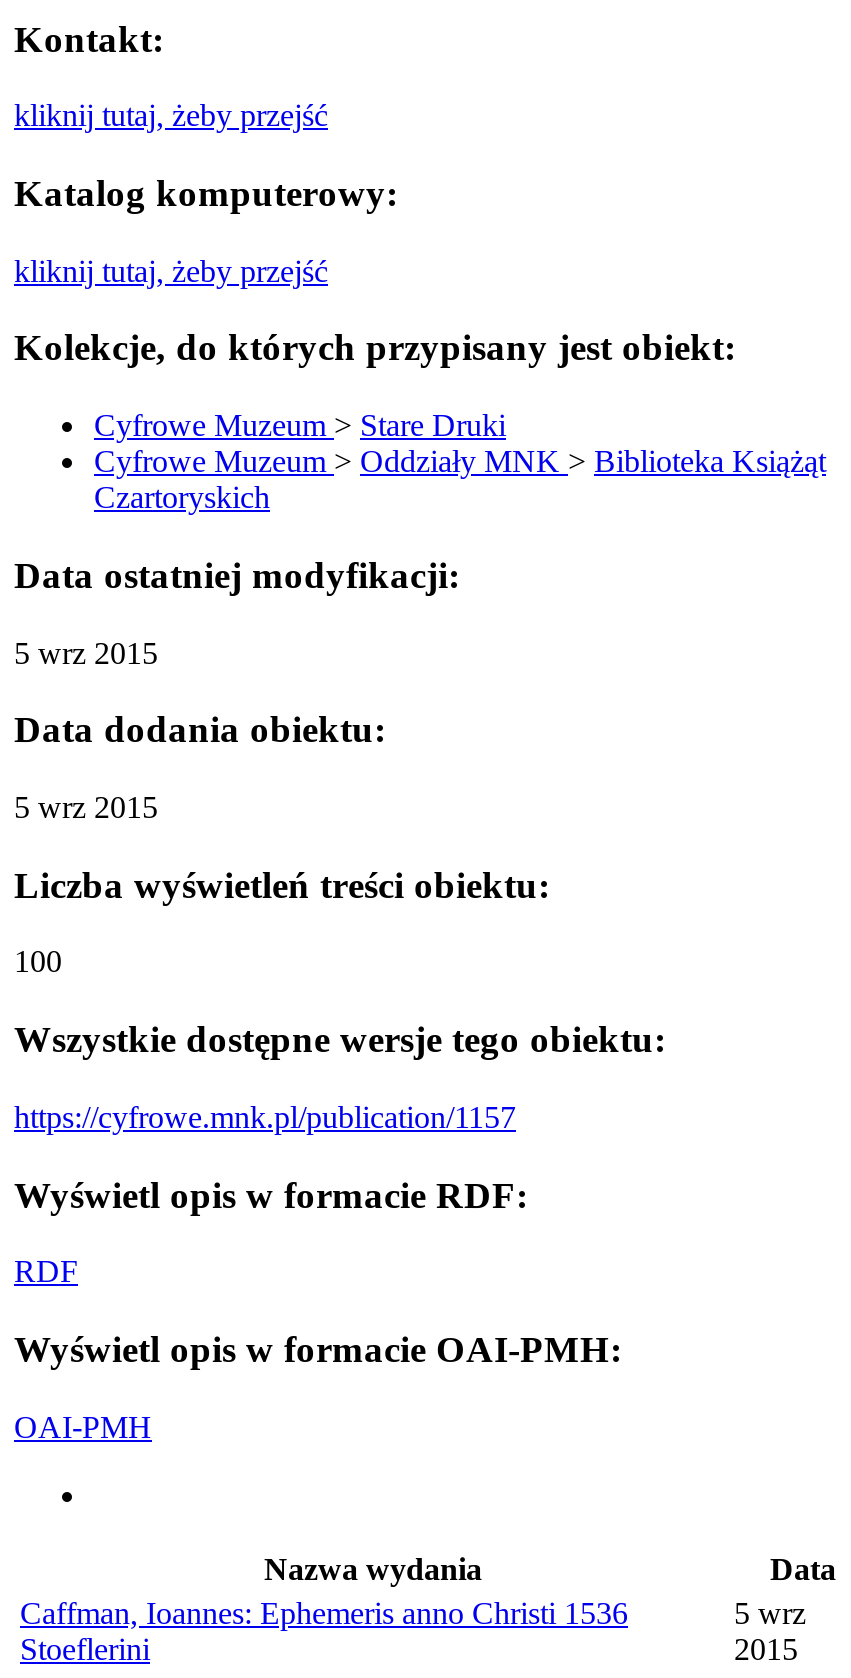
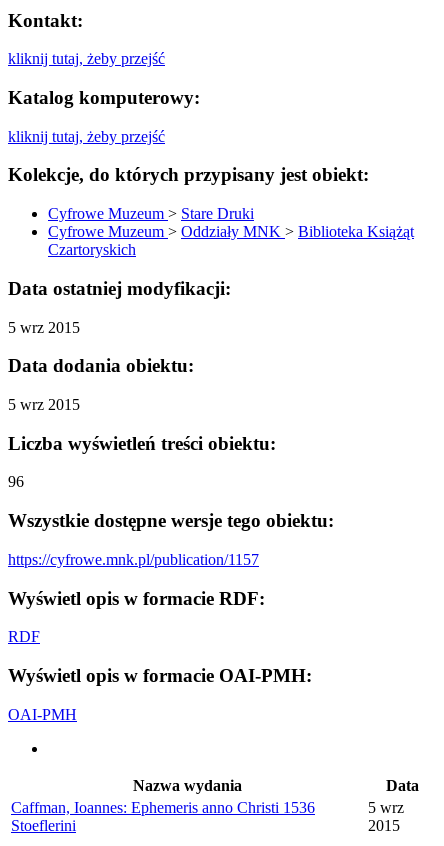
[14,945,62,979] 100 -> [8,473,24,490] 96

